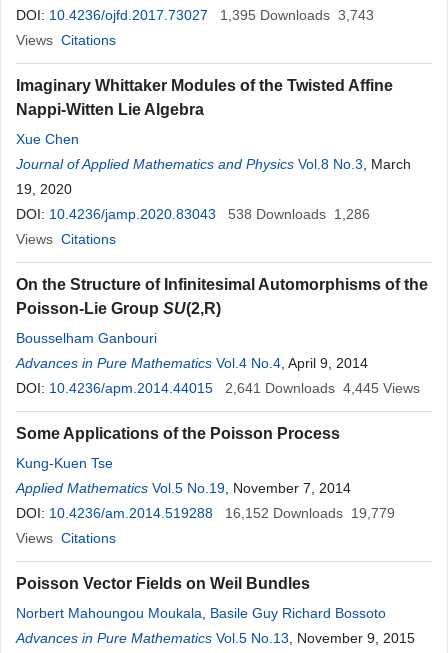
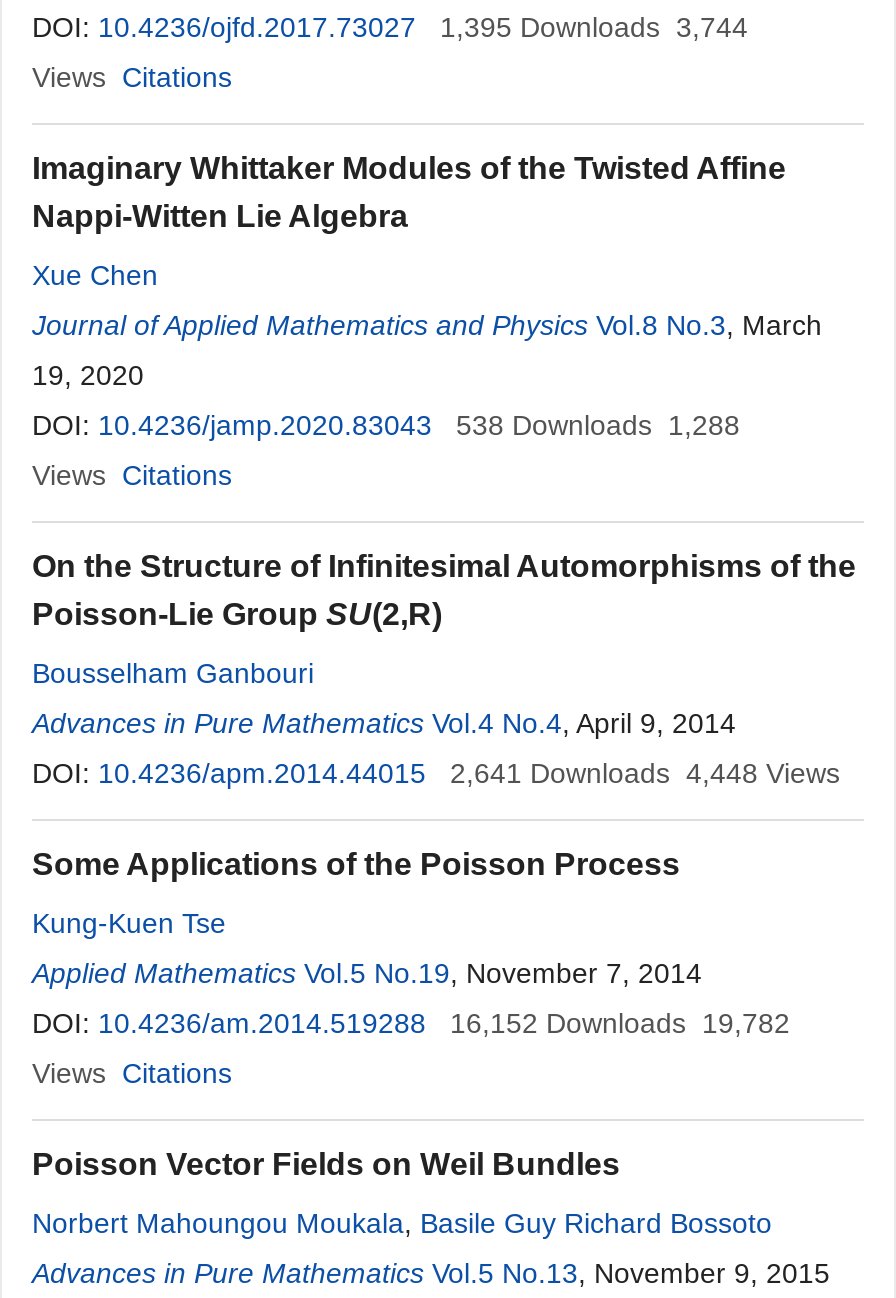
[16,7,374,23] DOI: 10.4236/ojfd.2017.73027 1,395 Downloads 3,743 -> [32,11,748,43] DOI: 10.4236/ojfd.2017.73027 1,395 Downloads 3,744
[16,206,370,222] DOI: 10.4236/jamp.2020.83043 538 Downloads 1,286 -> [32,409,740,441] DOI: 10.4236/jamp.2020.83043 538 Downloads 1,288
[225,380,420,396] 2,641 Downloads 4,445 Views -> [450,757,840,789] 2,641 Downloads 4,448 Views
[16,505,395,521] DOI: 10.4236/am.2014.519288 16,152 Downloads 19,779 -> [32,1007,790,1039] DOI: 10.4236/am.2014.519288 16,152 Downloads 19,782

